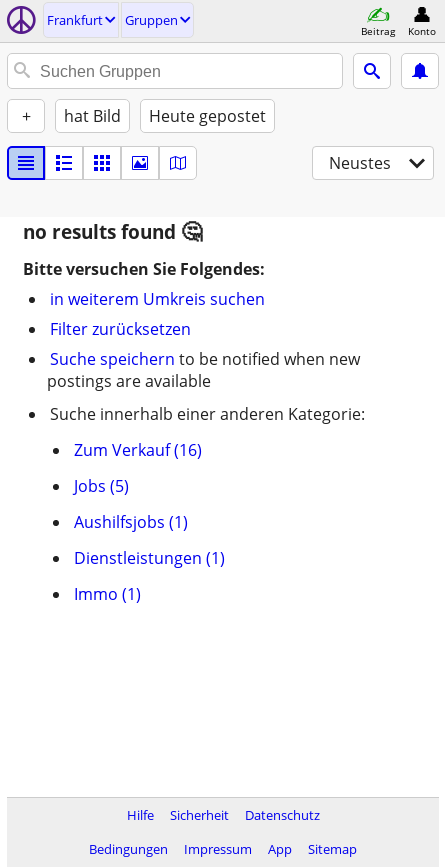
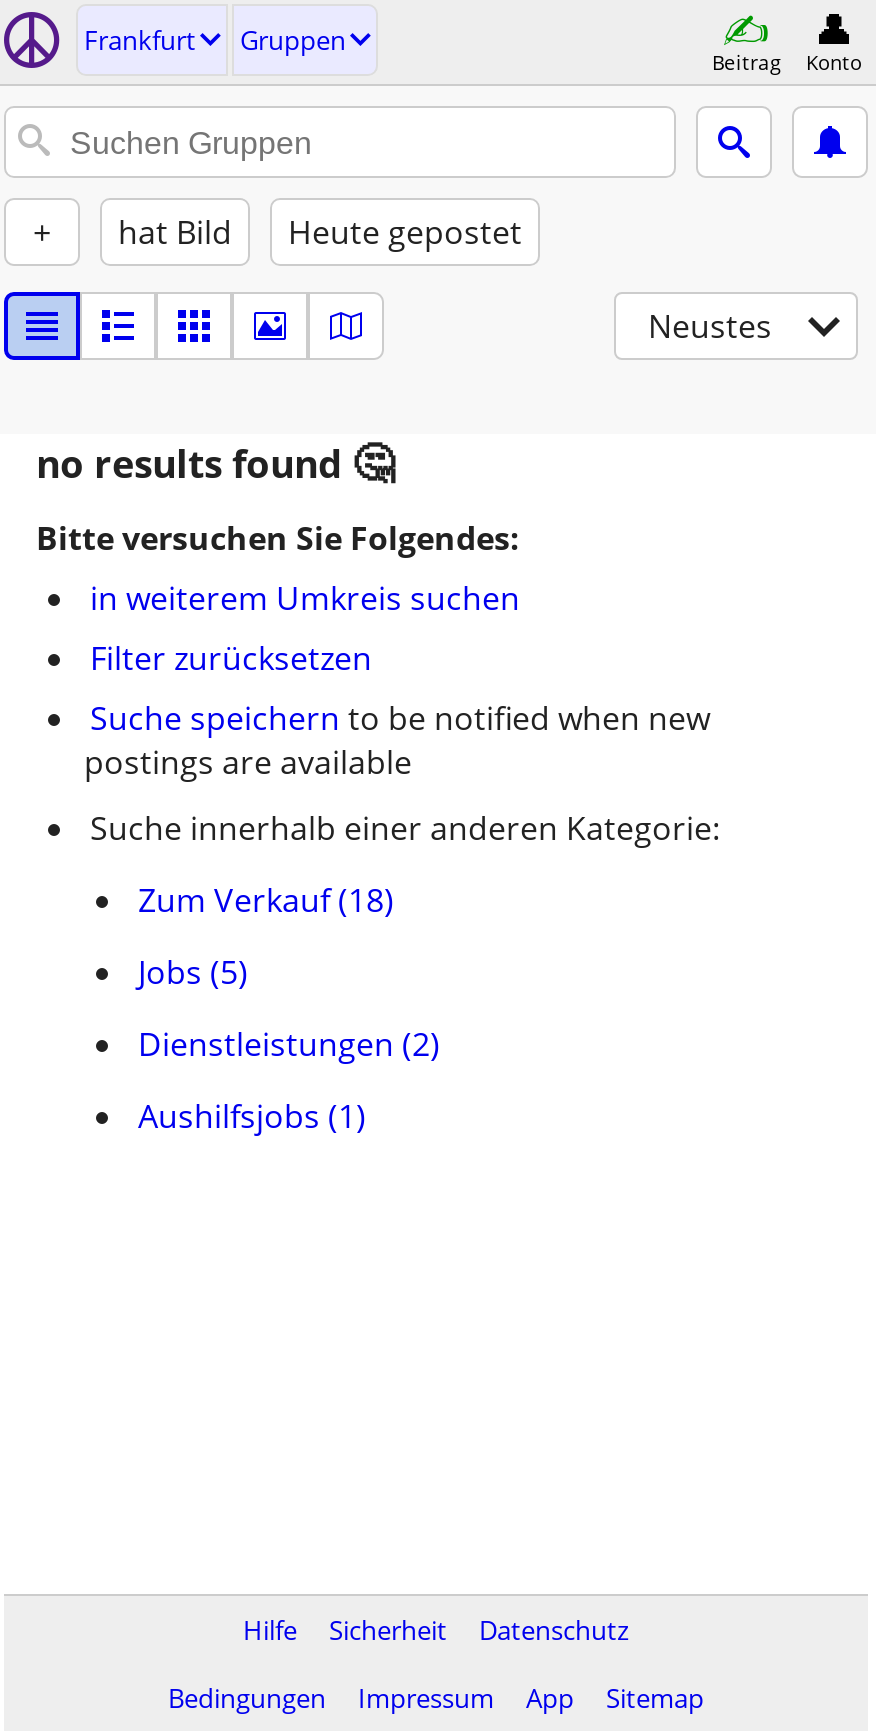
[74,439,202,461] Zum Verkauf (16) -> [138,878,394,922] Zum Verkauf (18)
none -> [138,1022,440,1066] Dienstleistungen (2)
moved [74,511,188,533] -> [138,1094,366,1138]: Aushilfsjobs (1)
[74,547,225,605] Dienstleistungen (1) | Immo (1) -> none

